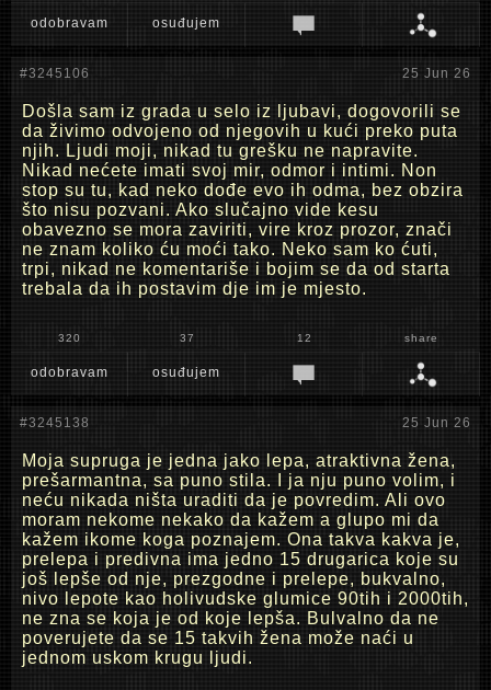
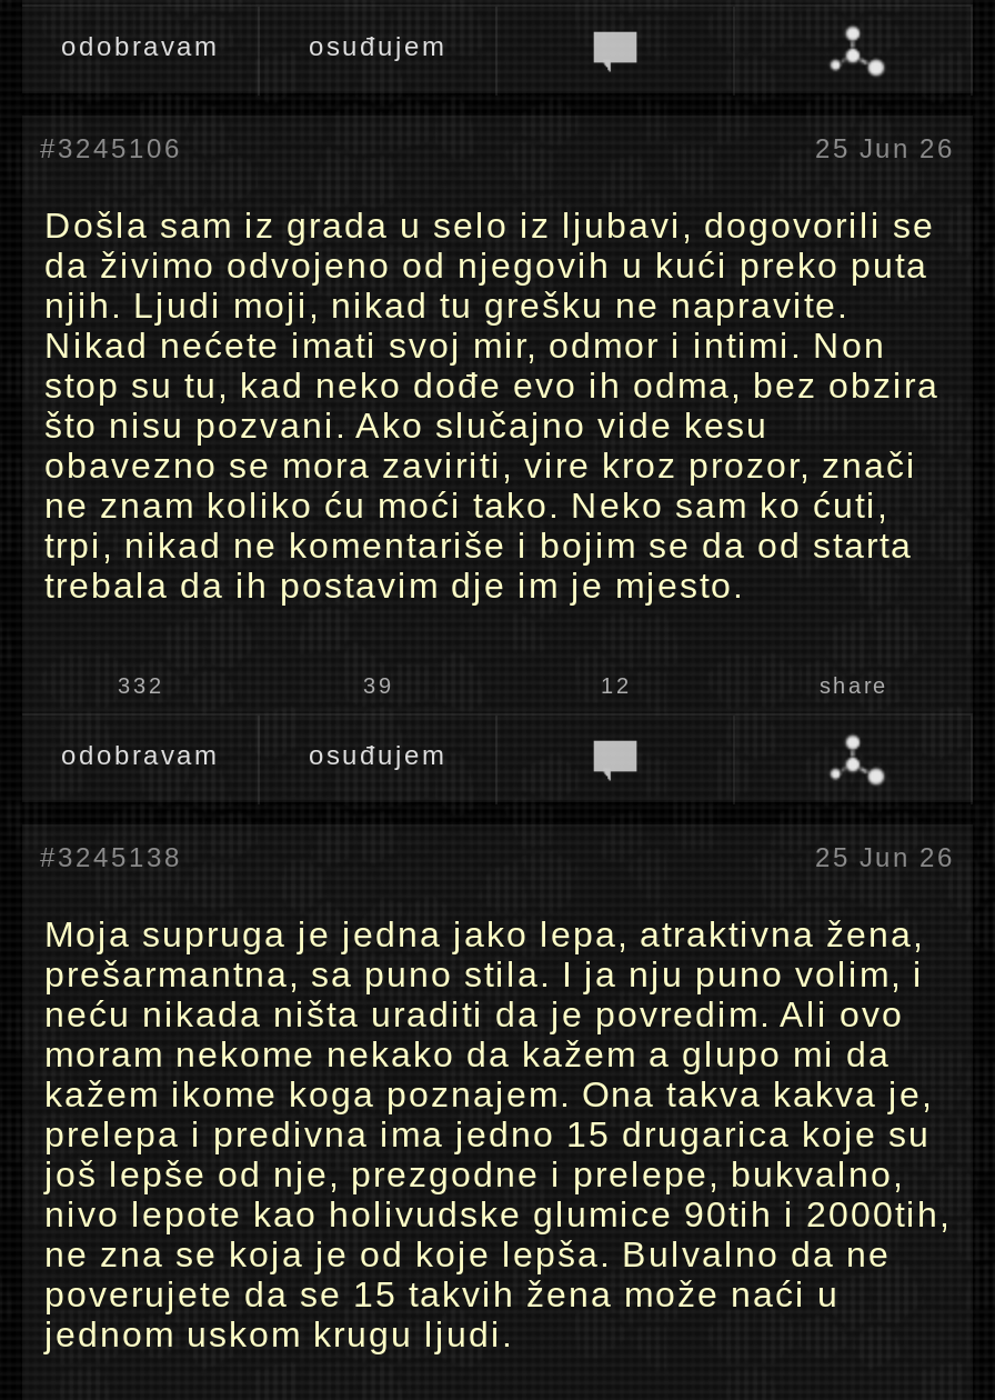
[58,332,81,344] 320 -> [118,673,164,698] 332
[179,332,195,344] 37 -> [363,673,394,698] 39

